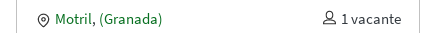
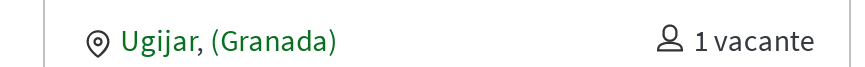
[55,9,163,28] Motril, (Granada) -> [120,20,338,58] Ugijar, (Granada)

